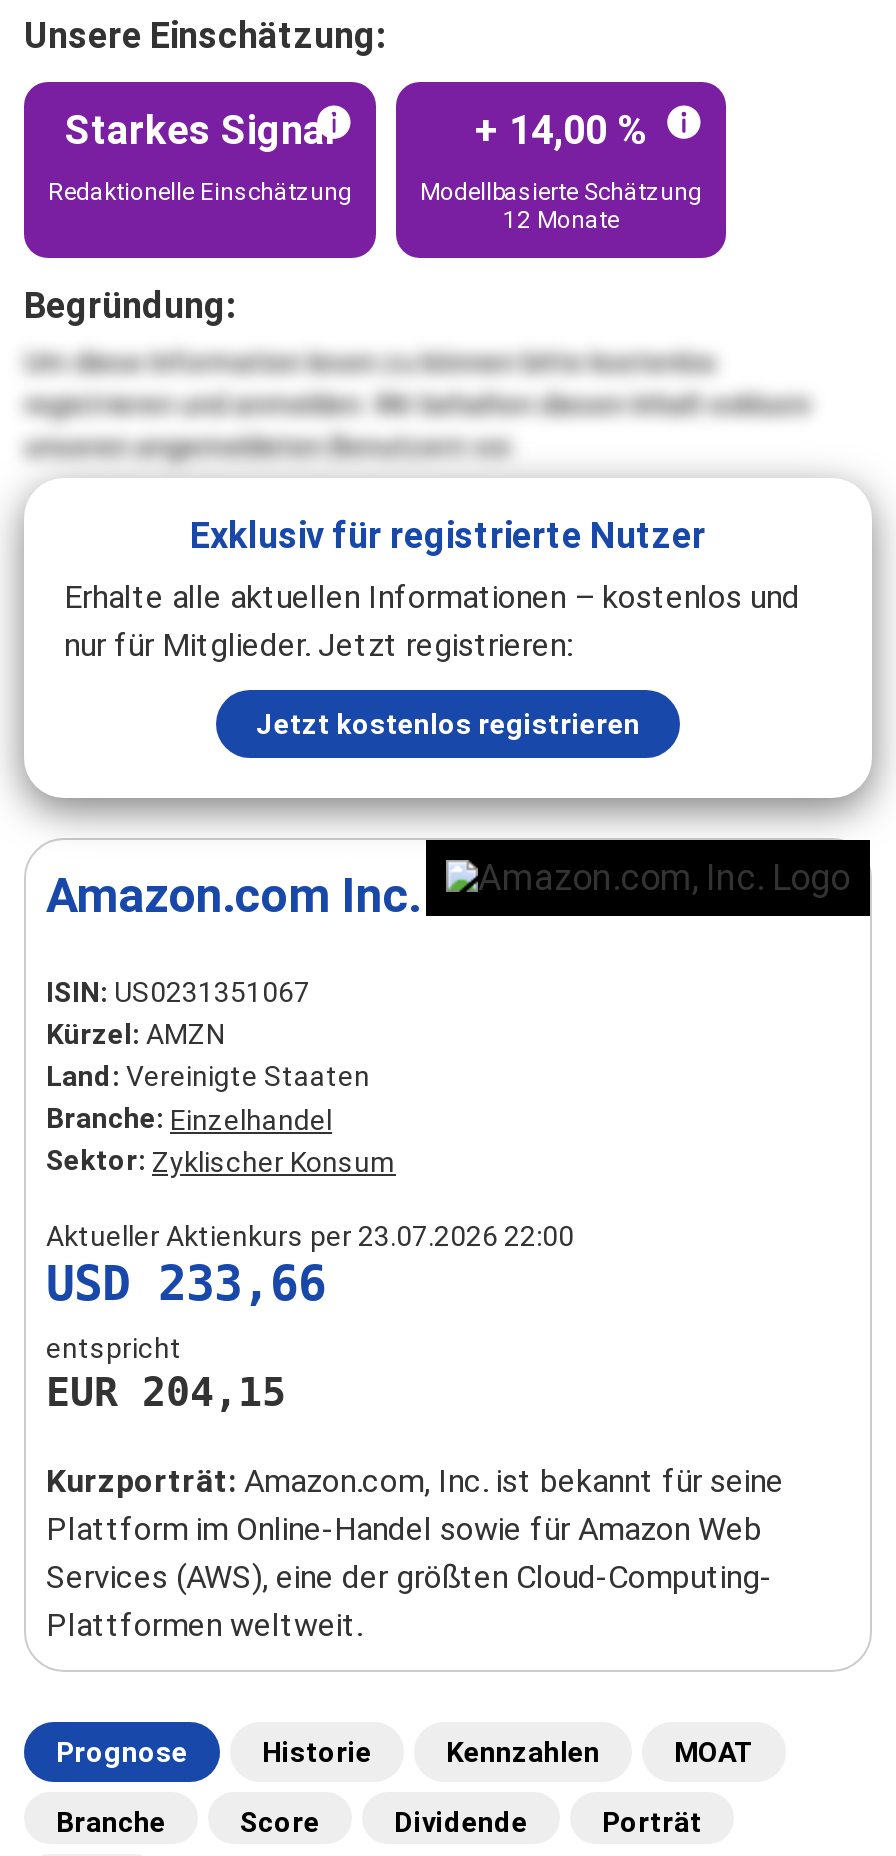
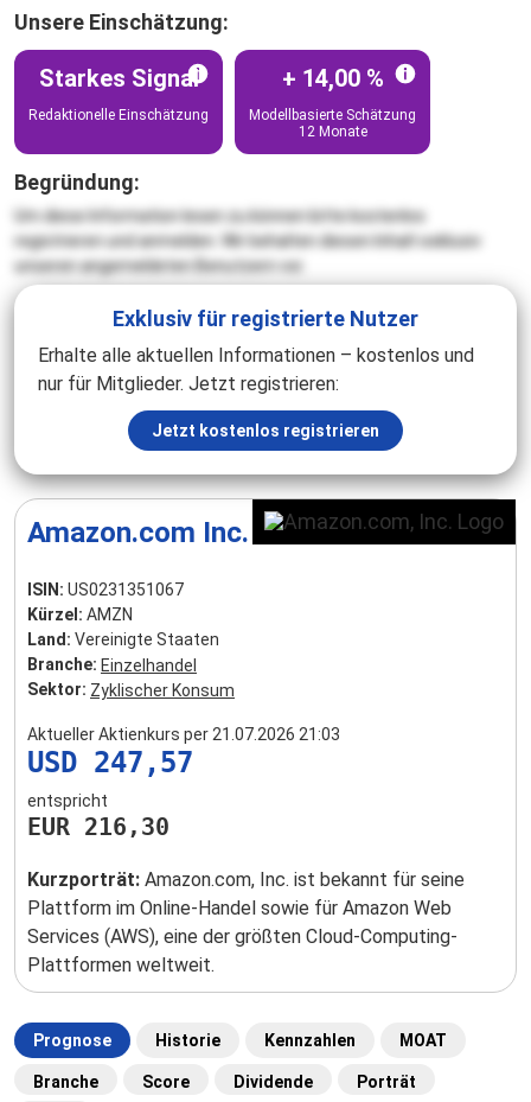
[46,1220,574,1252] Aktueller Aktienkurs per 23.07.2026 22:00 -> [27,725,340,744] Aktueller Aktienkurs per 21.07.2026 21:03
[46,1256,326,1312] USD 233,66 -> [27,746,193,779] USD 247,57
[46,1368,286,1416] EUR 204,15 -> [27,813,169,841] EUR 216,30

